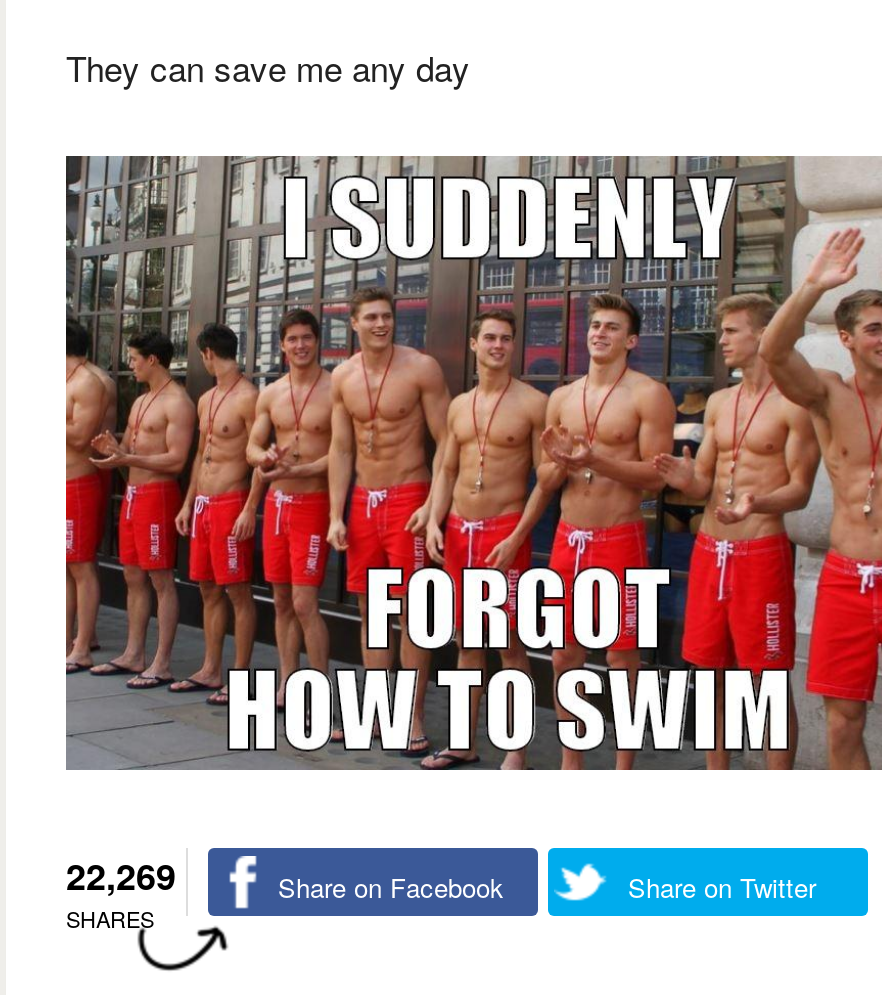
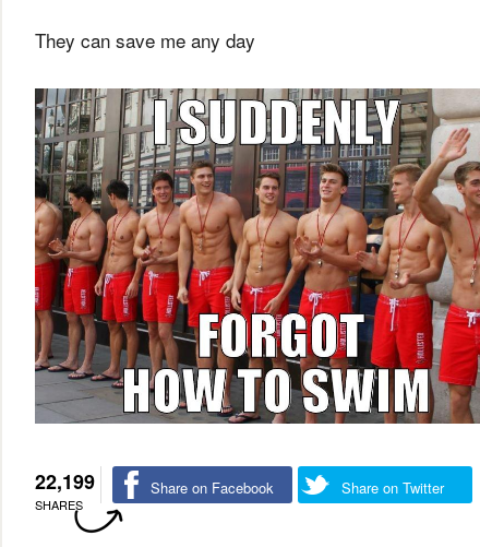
[66,850,176,902] 22,269 -> [35,467,95,496] 22,199

